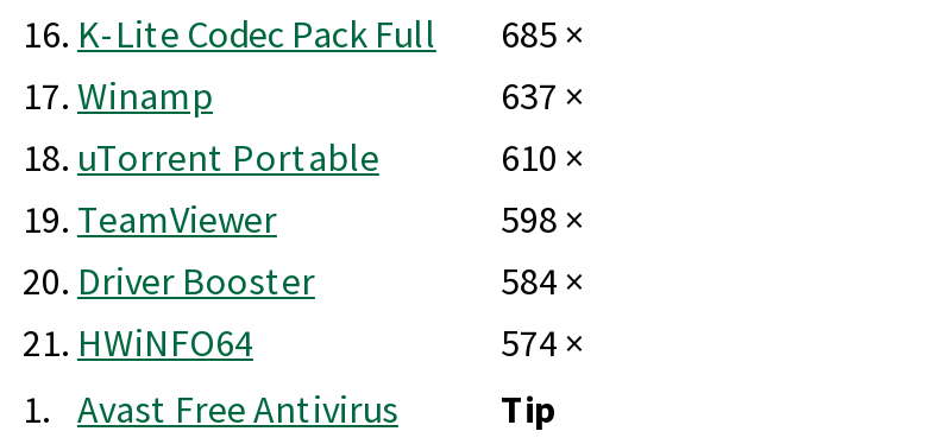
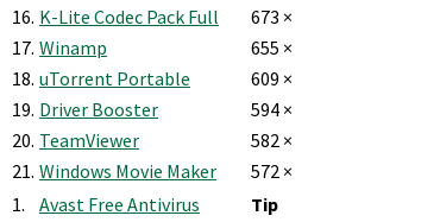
[23,10,584,58] 16. K-Lite Codec Pack Full 685 × -> [12,5,293,29] 16. K-Lite Codec Pack Full 673 ×
[501,72,584,119] 637 × -> [251,36,293,60] 655 ×
[23,134,584,366] 610 × | 19. TeamViewer | 598 × | 20. Driver Booster | 584 × | 21. HWiNFO64 | 574 × -> [12,67,293,183] 609 × | 19. Driver Booster | 594 × | 20. TeamViewer | 582 × | 21. Windows Movie Maker | 572 ×

